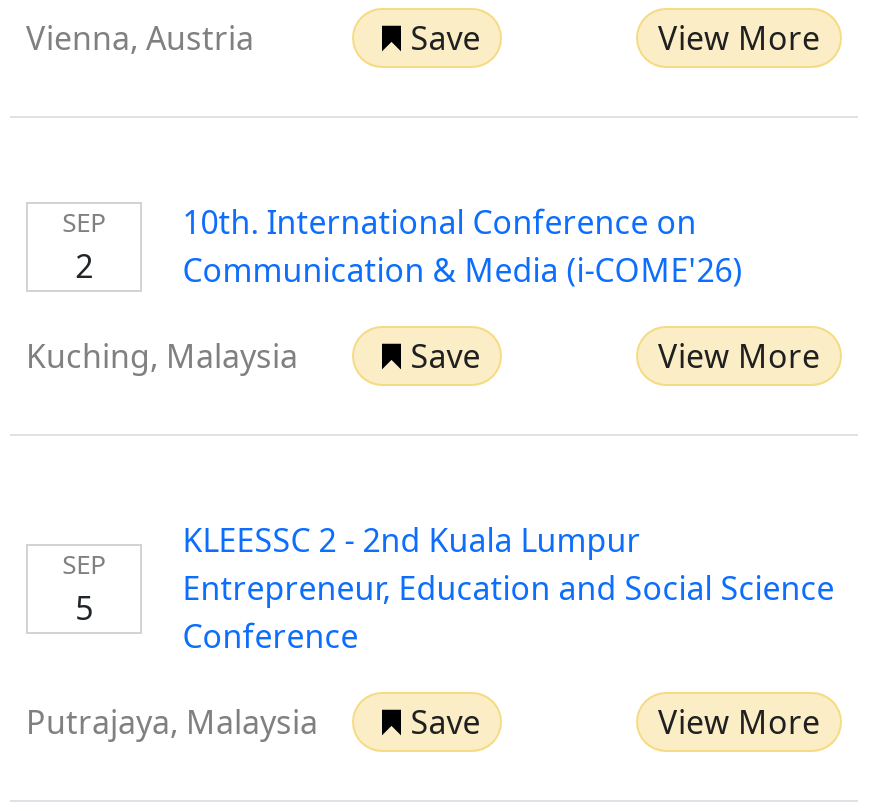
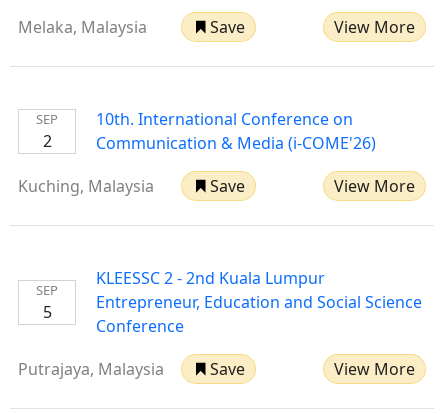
[26,16,254,60] Vienna, Austria -> [18,16,147,38] Melaka, Malaysia

